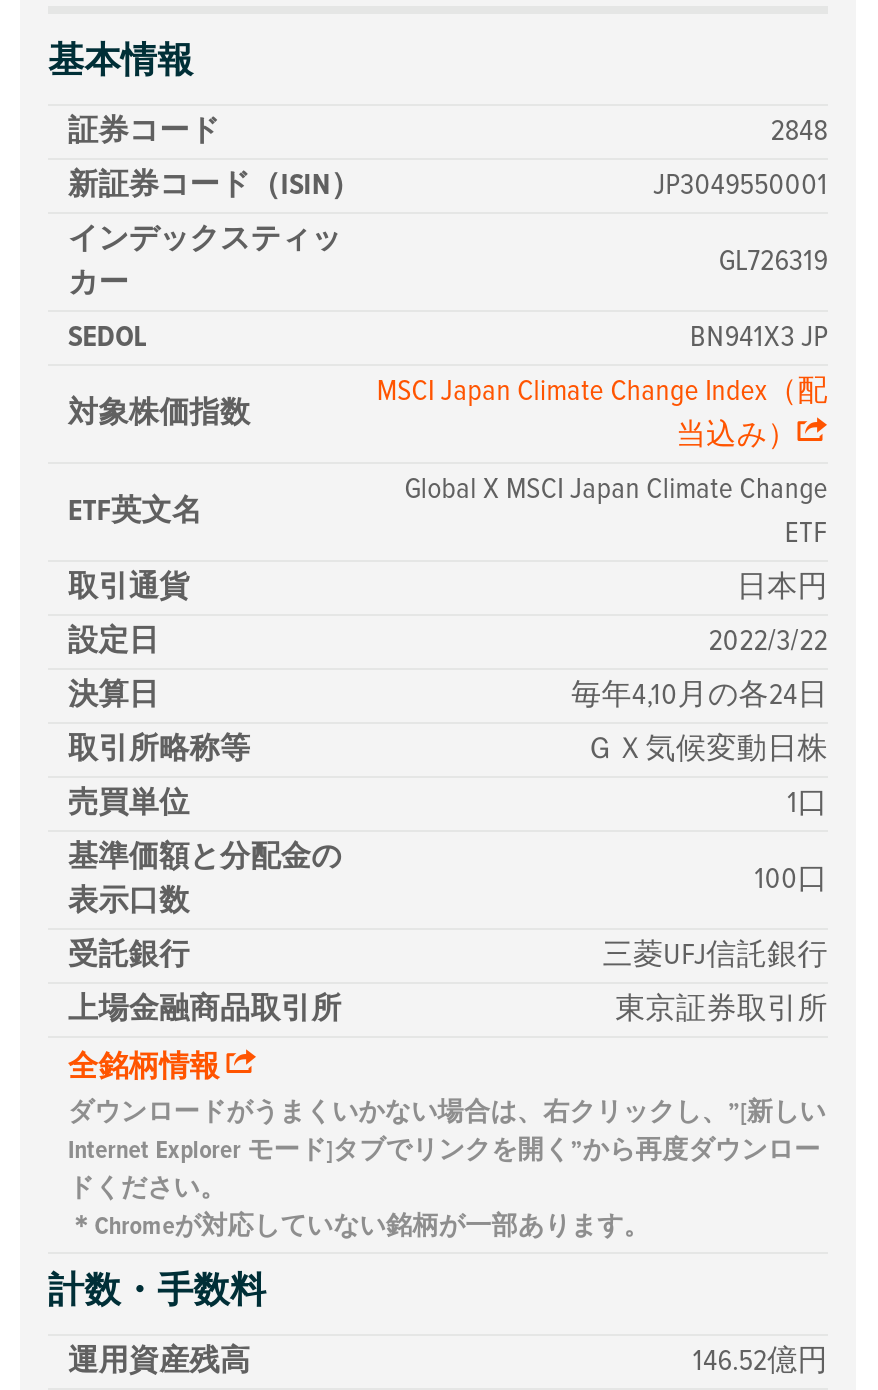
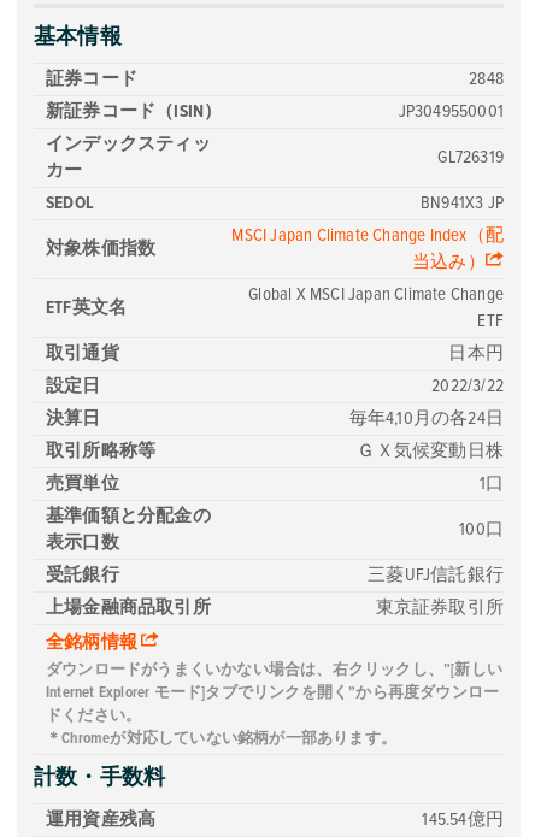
[693,1343,828,1383] 146.52億円 -> [422,809,504,833] 145.54億円

